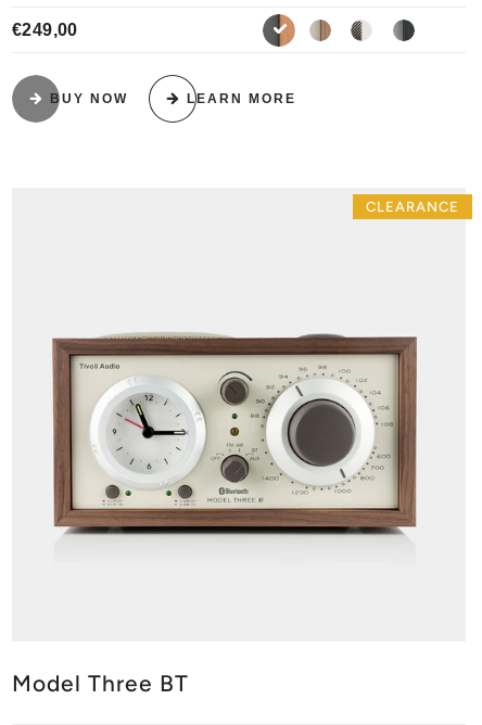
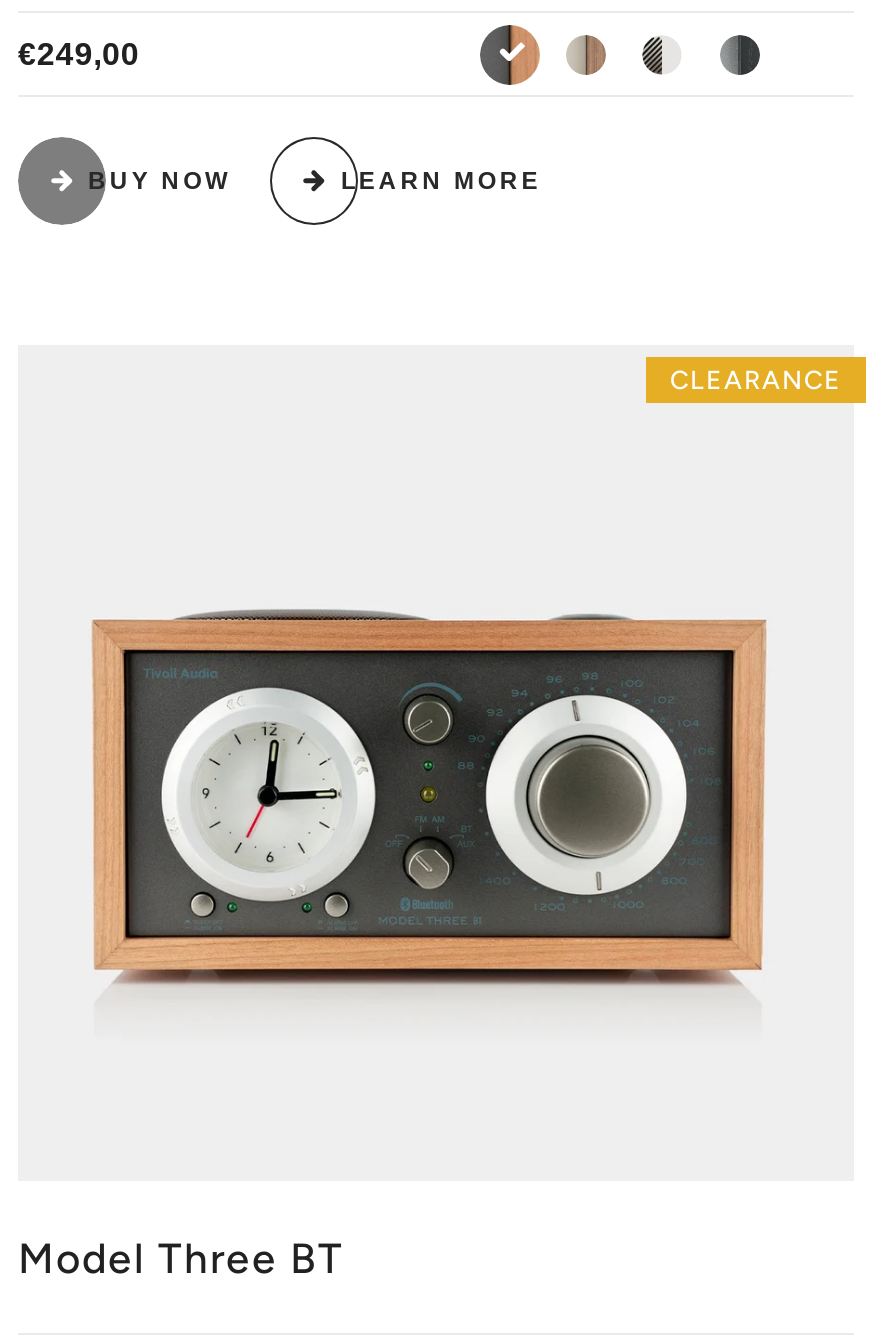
[53,332,417,534] [image] -> [92,609,766,983] [image]

